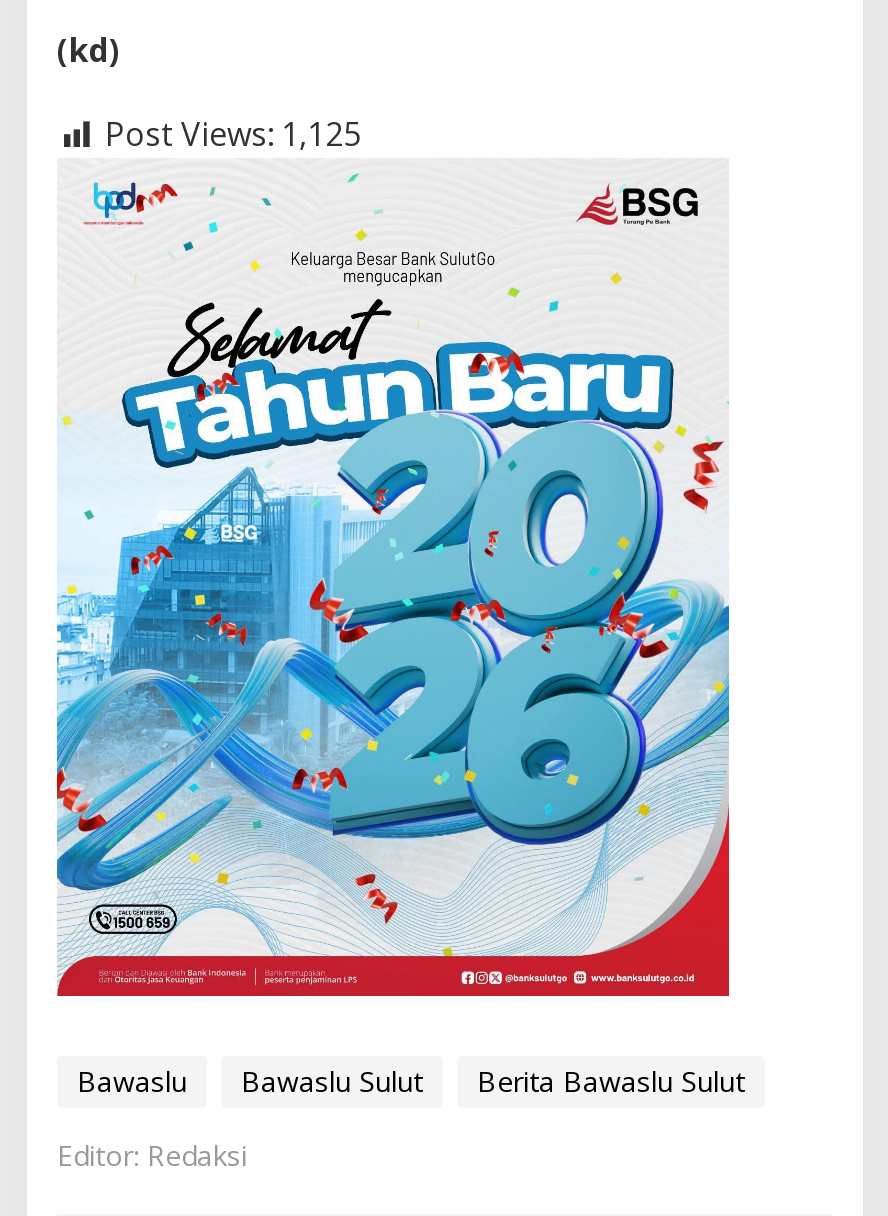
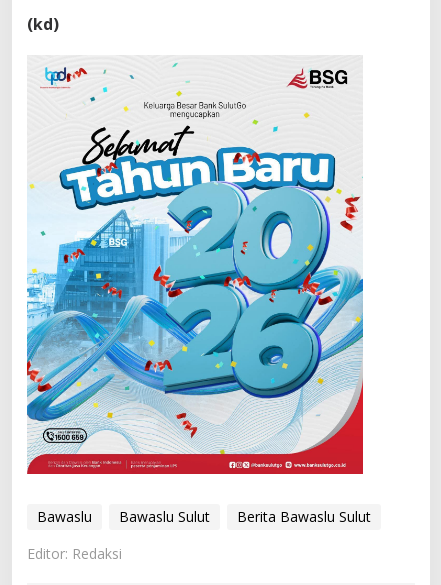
[105,112,361,156] Post Views: 1,125 -> none

